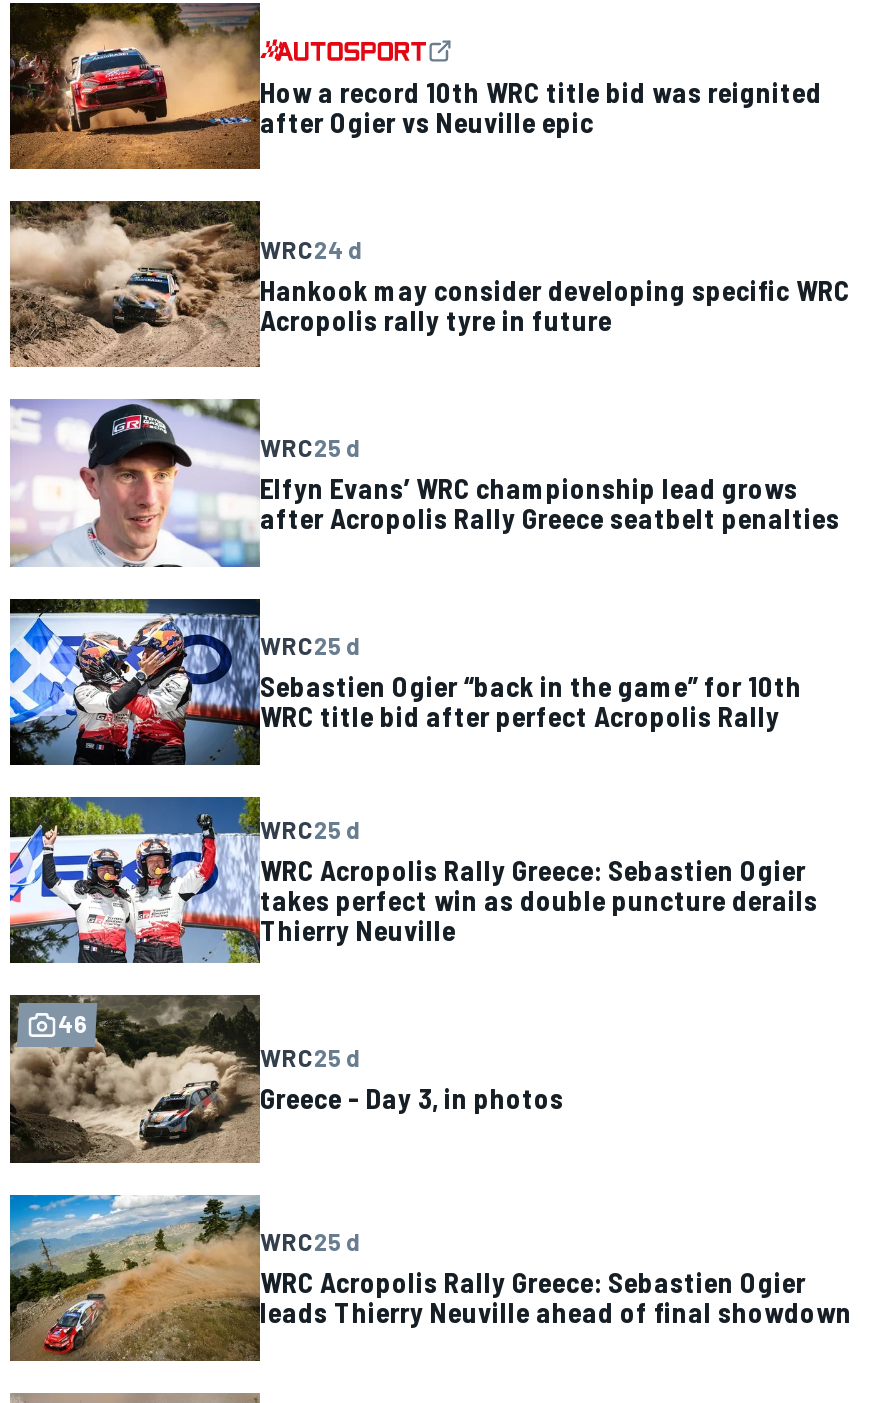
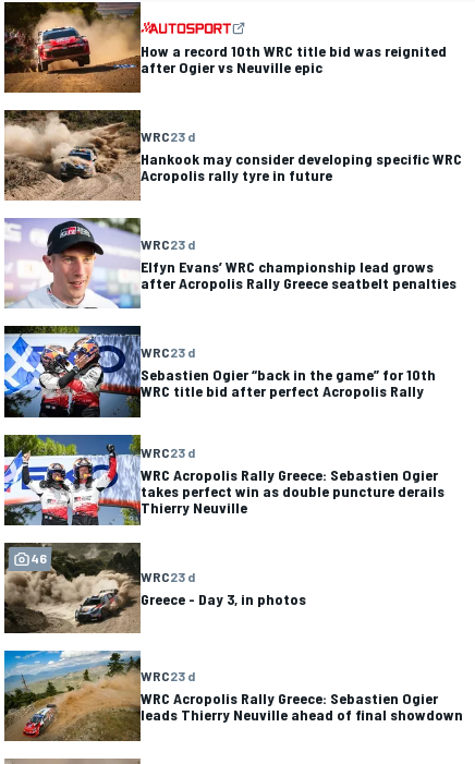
[260,234,362,262] WRC24 d -> [141,128,195,144] WRC23 d
[260,433,360,461] WRC25 d -> [141,236,195,252] WRC23 d
[260,631,360,659] WRC25 d -> [141,344,195,360] WRC23 d
[260,814,360,842] WRC25 d -> [141,444,195,459] WRC23 d
[260,1043,360,1071] WRC25 d -> [141,569,195,584] WRC23 d
[260,1227,360,1255] WRC25 d -> [141,668,195,684] WRC23 d

